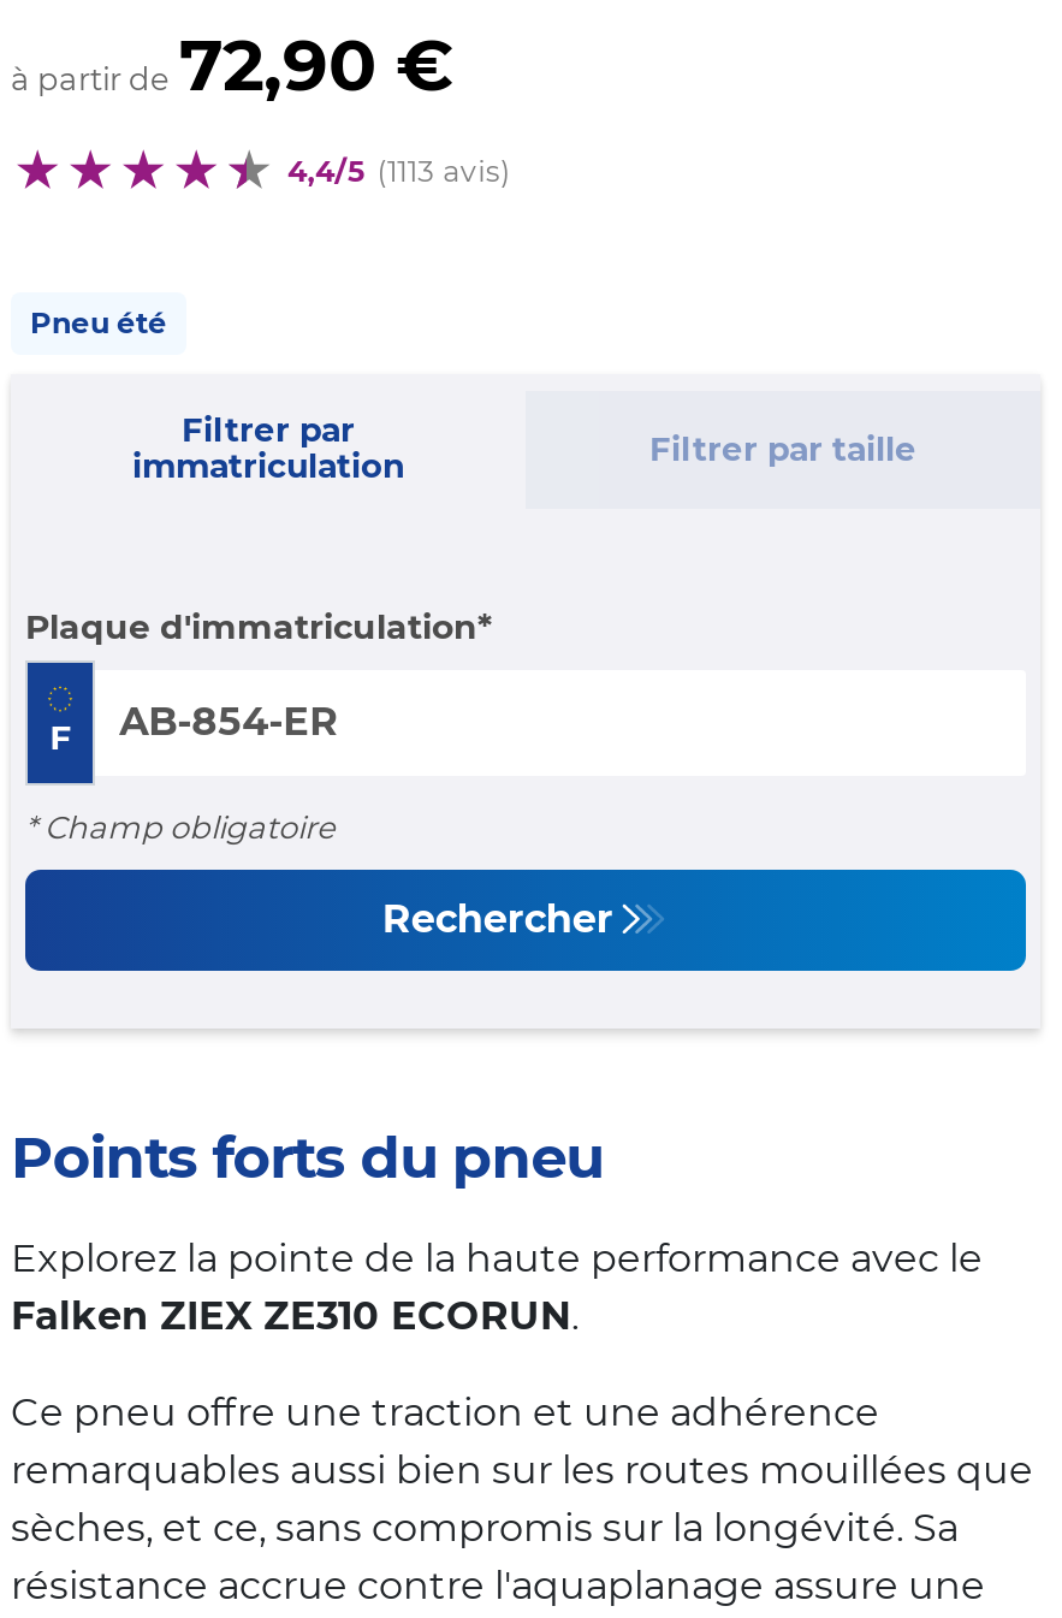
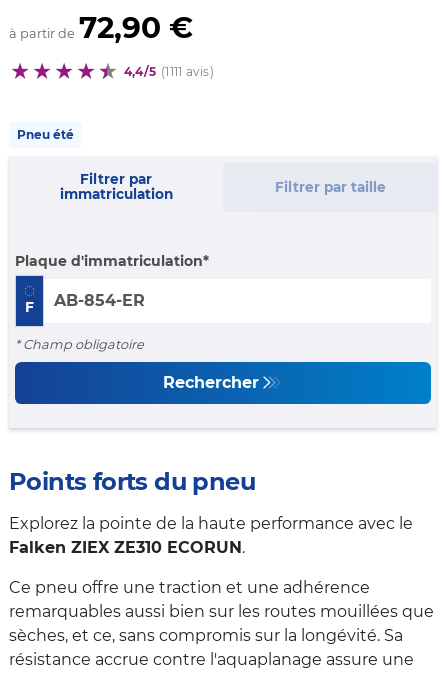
[287,153,511,189] 4,4/5 (1113 avis) -> [124,64,214,79] 4,4/5 (1111 avis)

